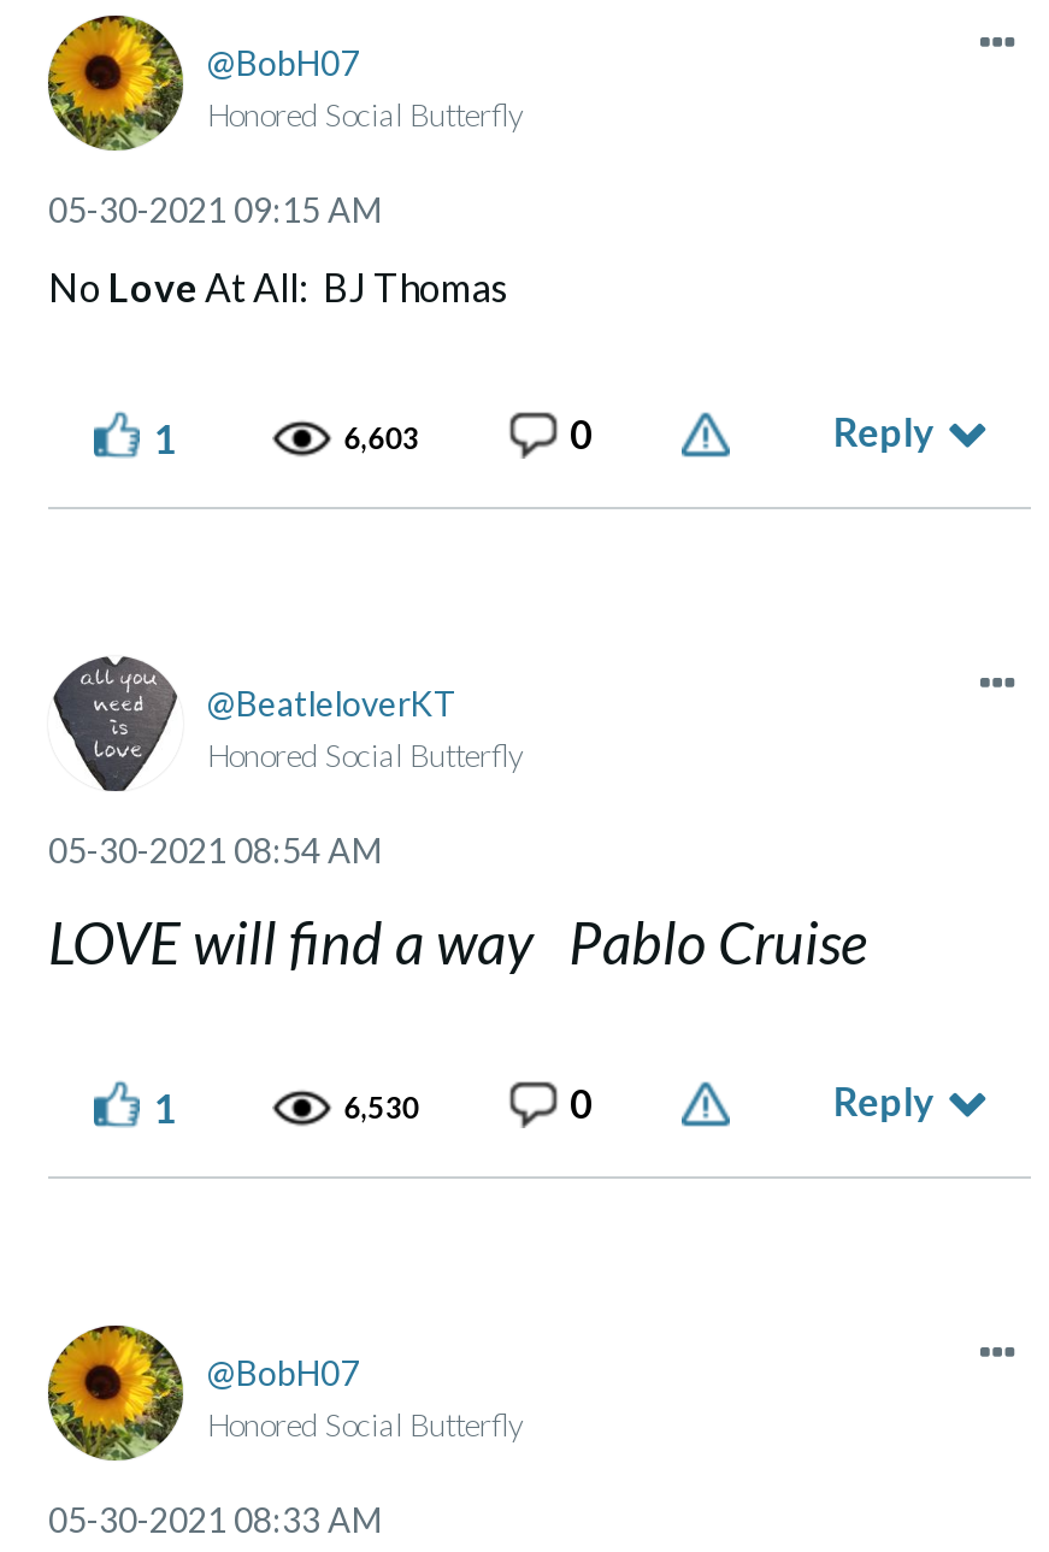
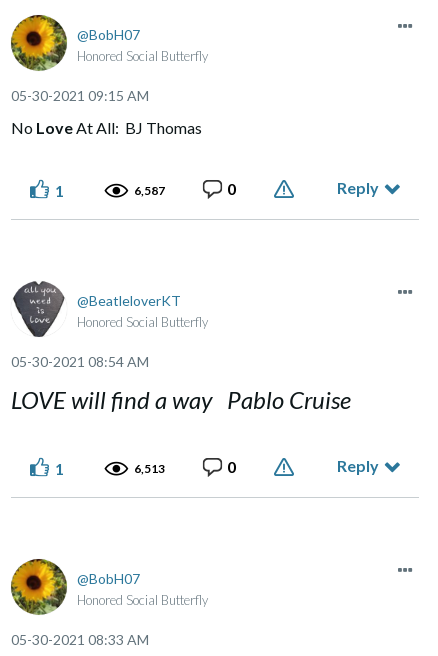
[344,419,418,456] 6,603 -> [134,183,165,198] 6,587
[344,1089,418,1125] 6,530 -> [134,461,165,476] 6,513

